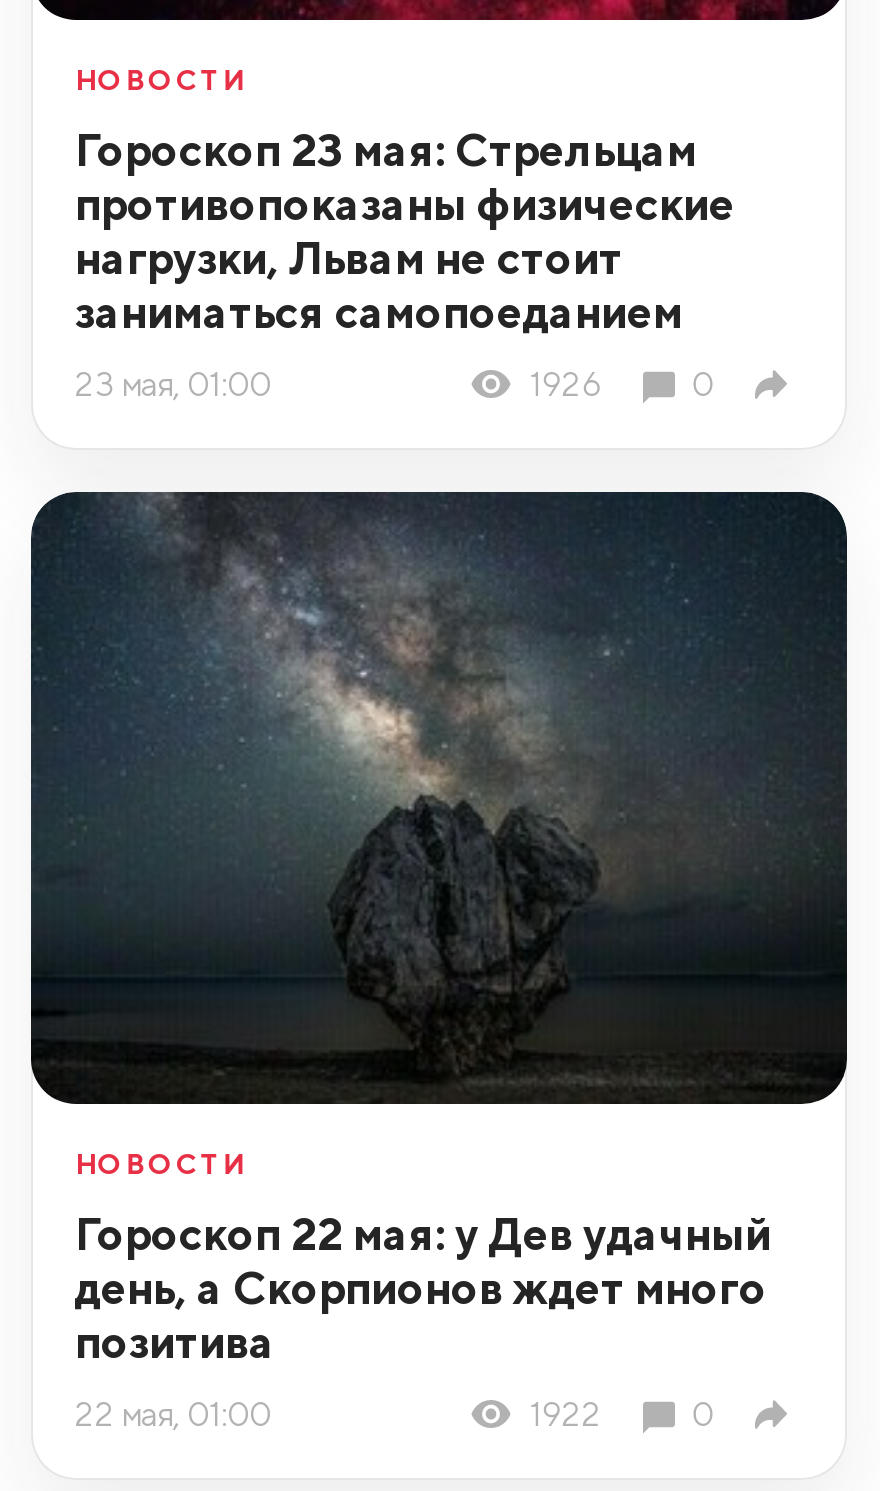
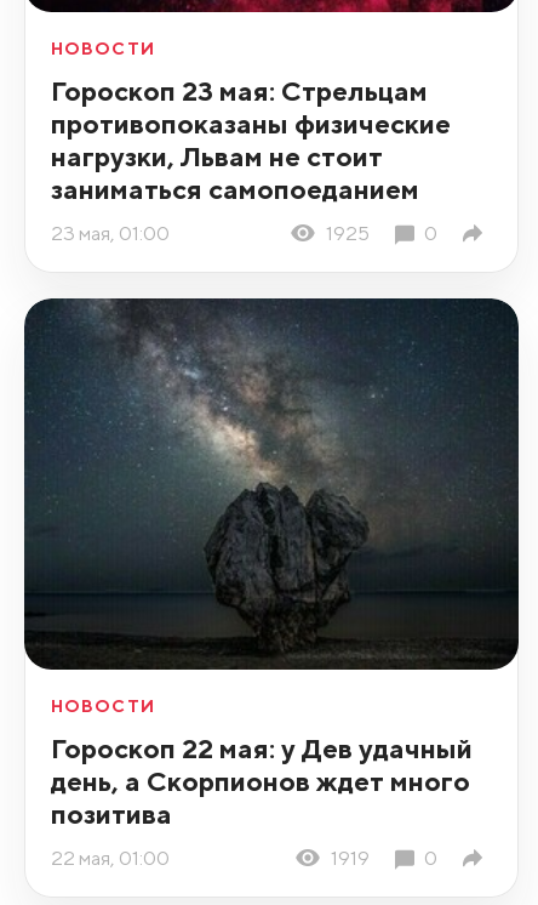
[530,365,602,405] 1926 -> [326,221,370,246] 1925
[530,1395,602,1435] 1922 -> [331,846,370,870] 1919

